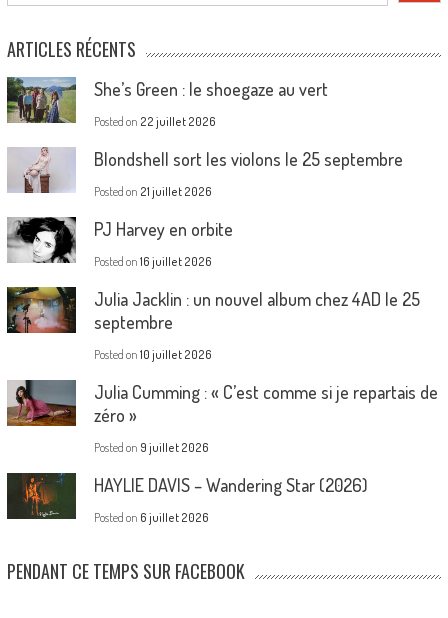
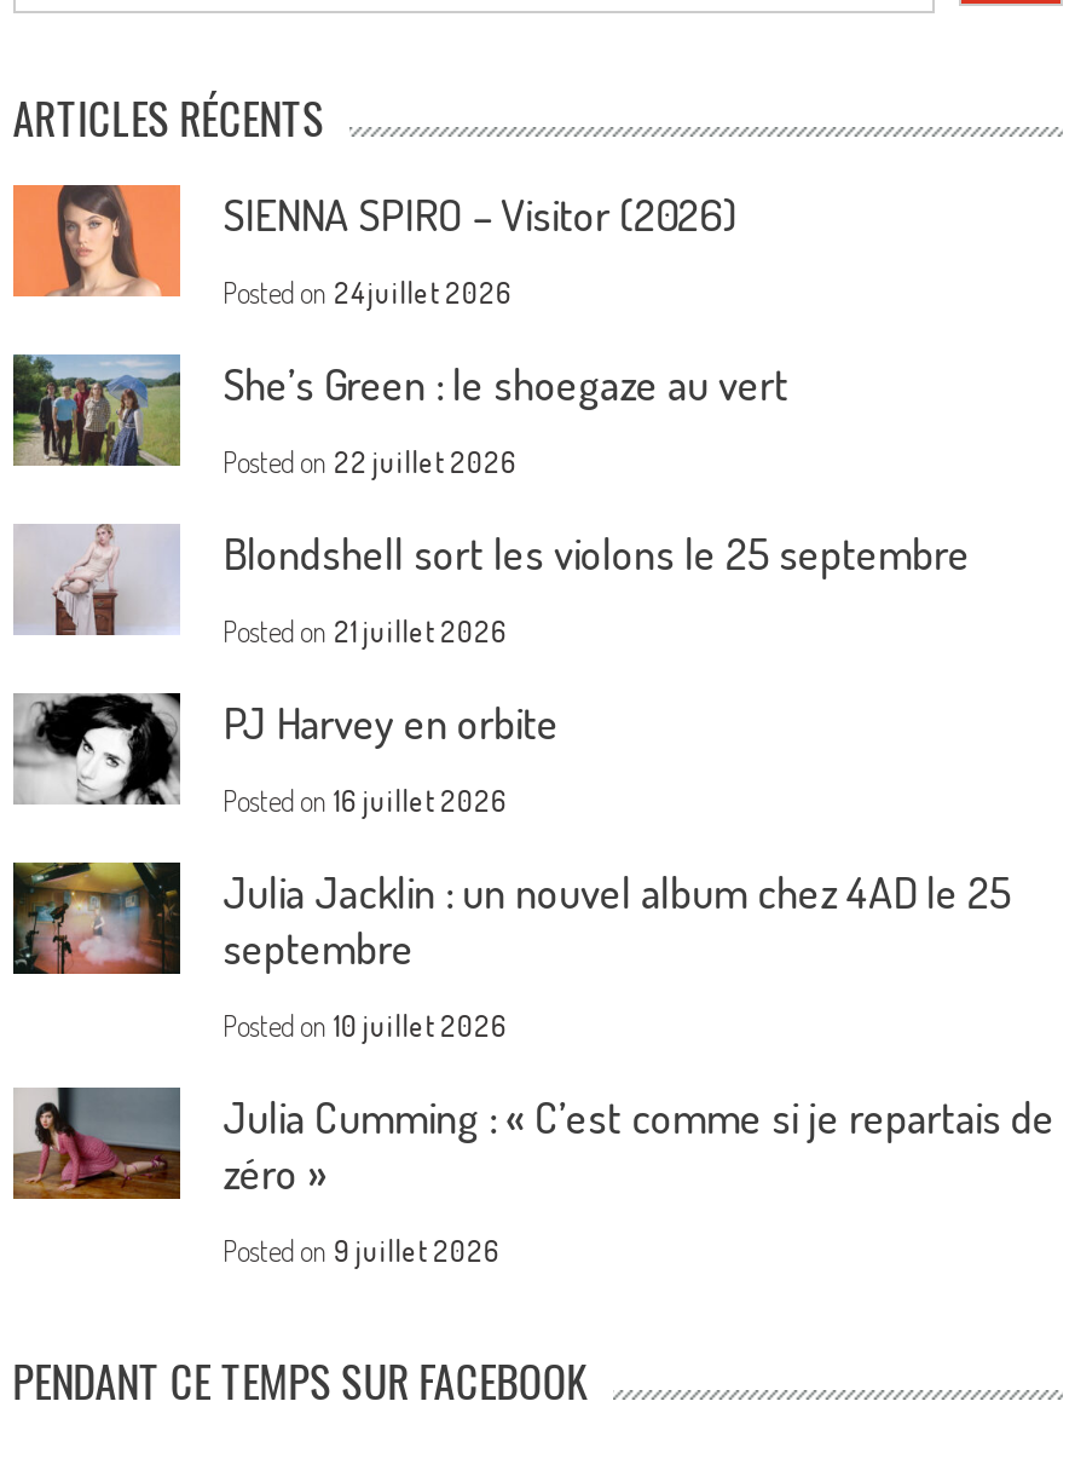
none -> [11,183,738,310] [image] | SIENNA SPIRO – Visitor (2026) | Posted on 24 juillet 2026
moved [6,77,438,454] -> [11,354,1055,1268]: [image] | She’s Green : le shoegaze au vert | Posted on 22 juillet 2026 | ... | zéro » | Posted on 9 juillet 2026
[6,472,368,524] [image] | HAYLIE DAVIS – Wandering Star (2026) | Posted on 6 juillet 2026 -> none

